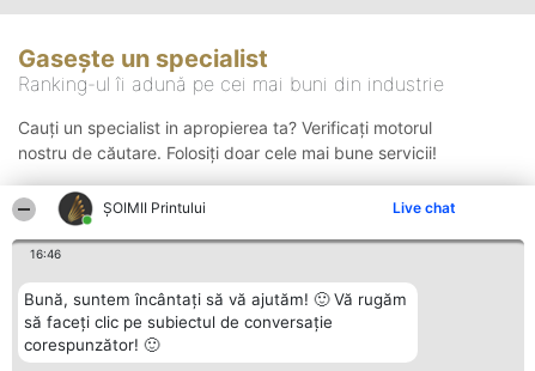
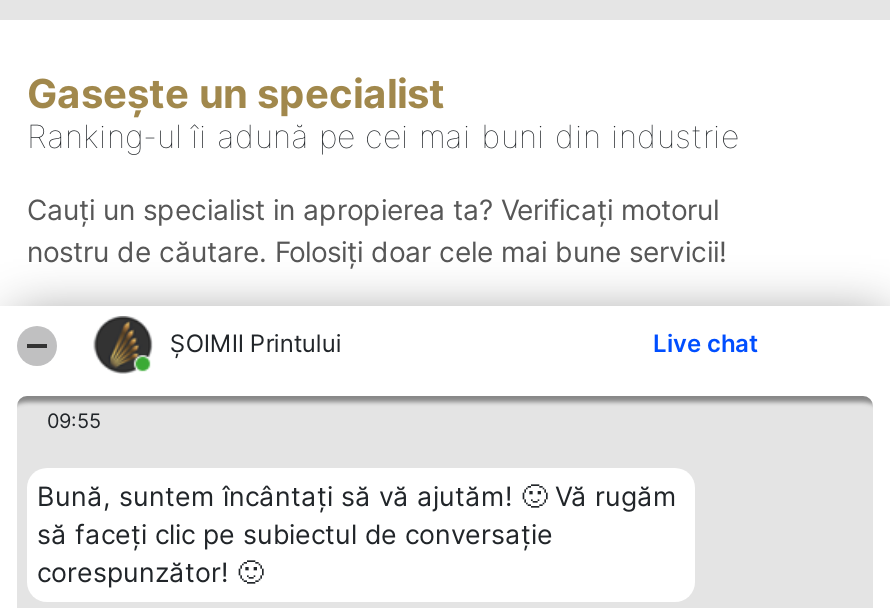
[30,247,61,261] 16:46 -> [47,408,101,432] 09:55

